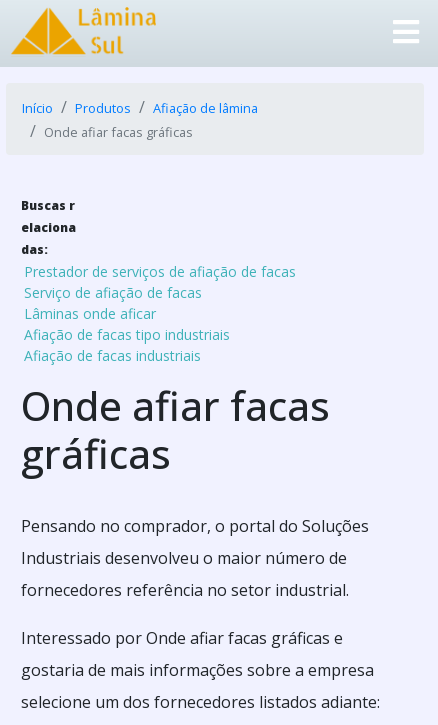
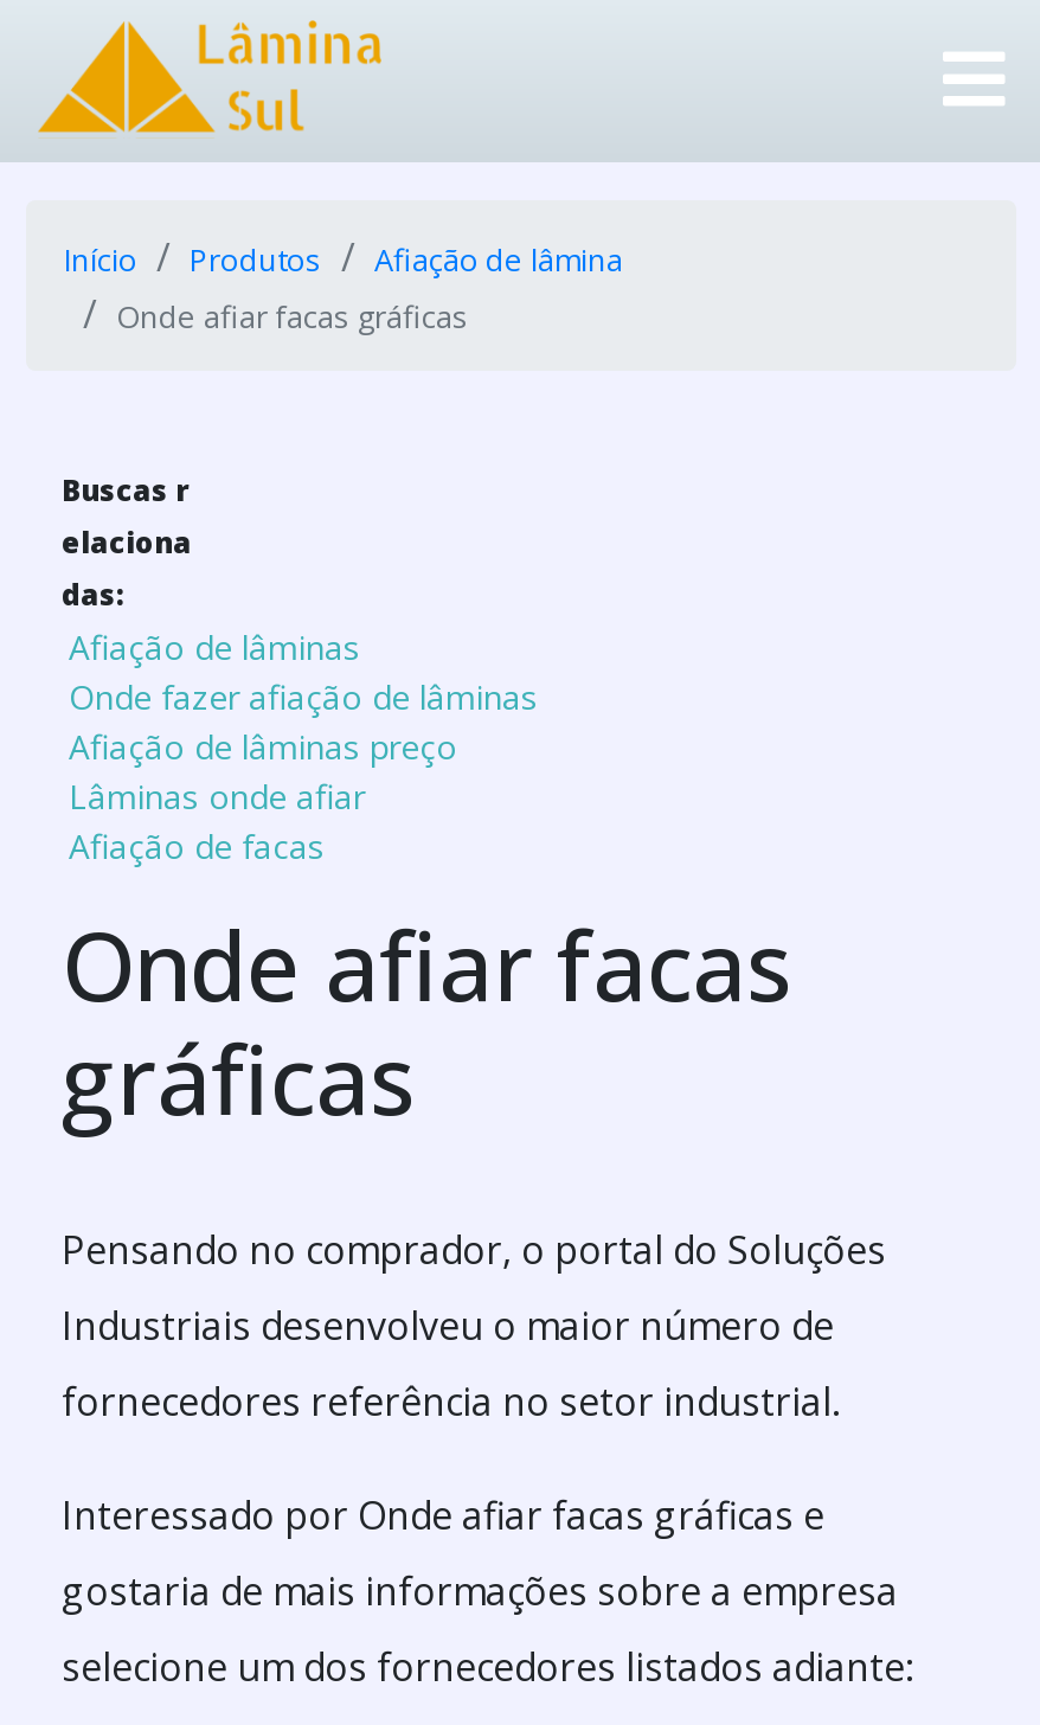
[24,262,296,365] Prestador de serviços de afiação de facas | Serviço de afiação de facas | Lâminas onde aficar | Afiação de facas tipo industriais | Afiação de facas industriais -> [69,624,538,868] Afiação de lâminas | Onde fazer afiação de lâminas | Afiação de lâminas preço | Lâminas onde afiar | Afiação de facas

